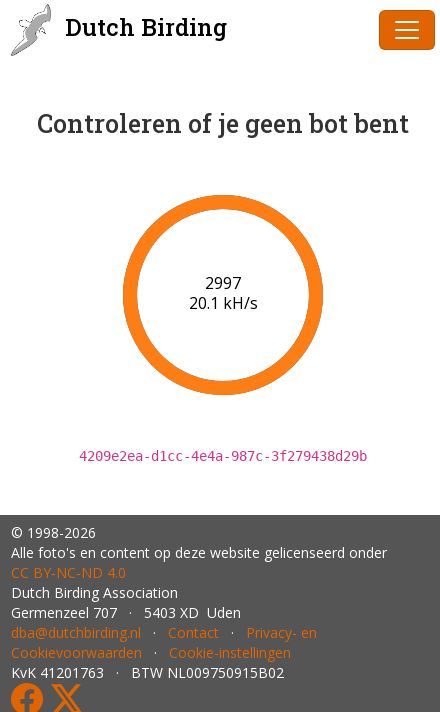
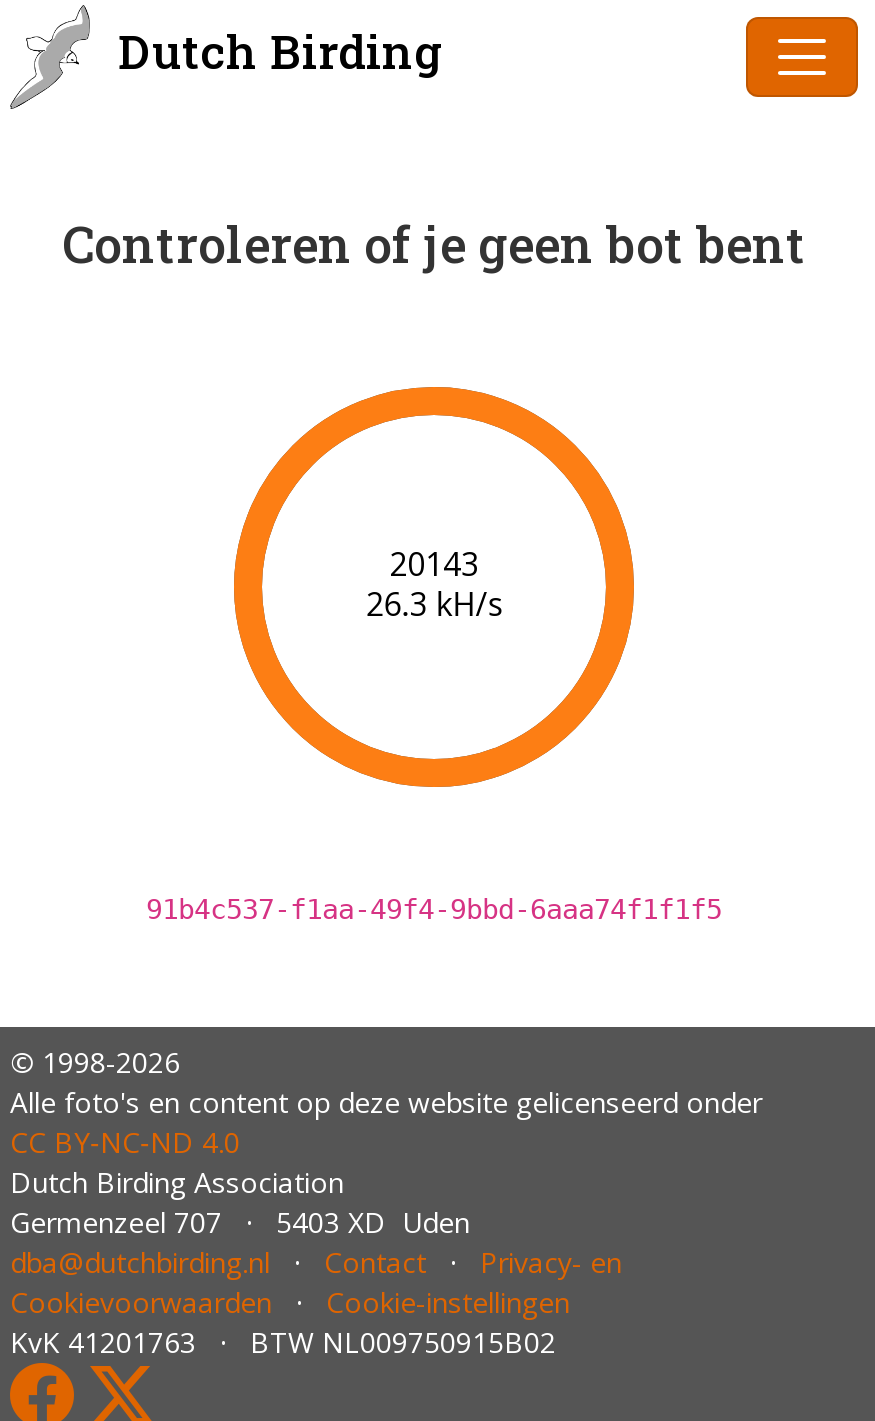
[188,272,257,314] 2997 | 20.1 kH/s -> [366,542,502,625] 20143 | 26.3 kH/s
[79,448,367,464] 4209e2ea-d1cc-4e4a-987c-3f279438d29b -> [146,893,722,925] 91b4c537-f1aa-49f4-9bbd-6aaa74f1f1f5

